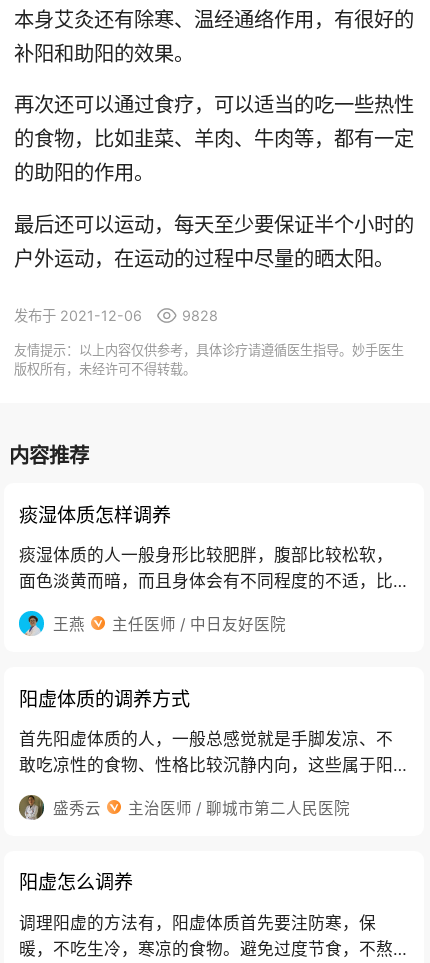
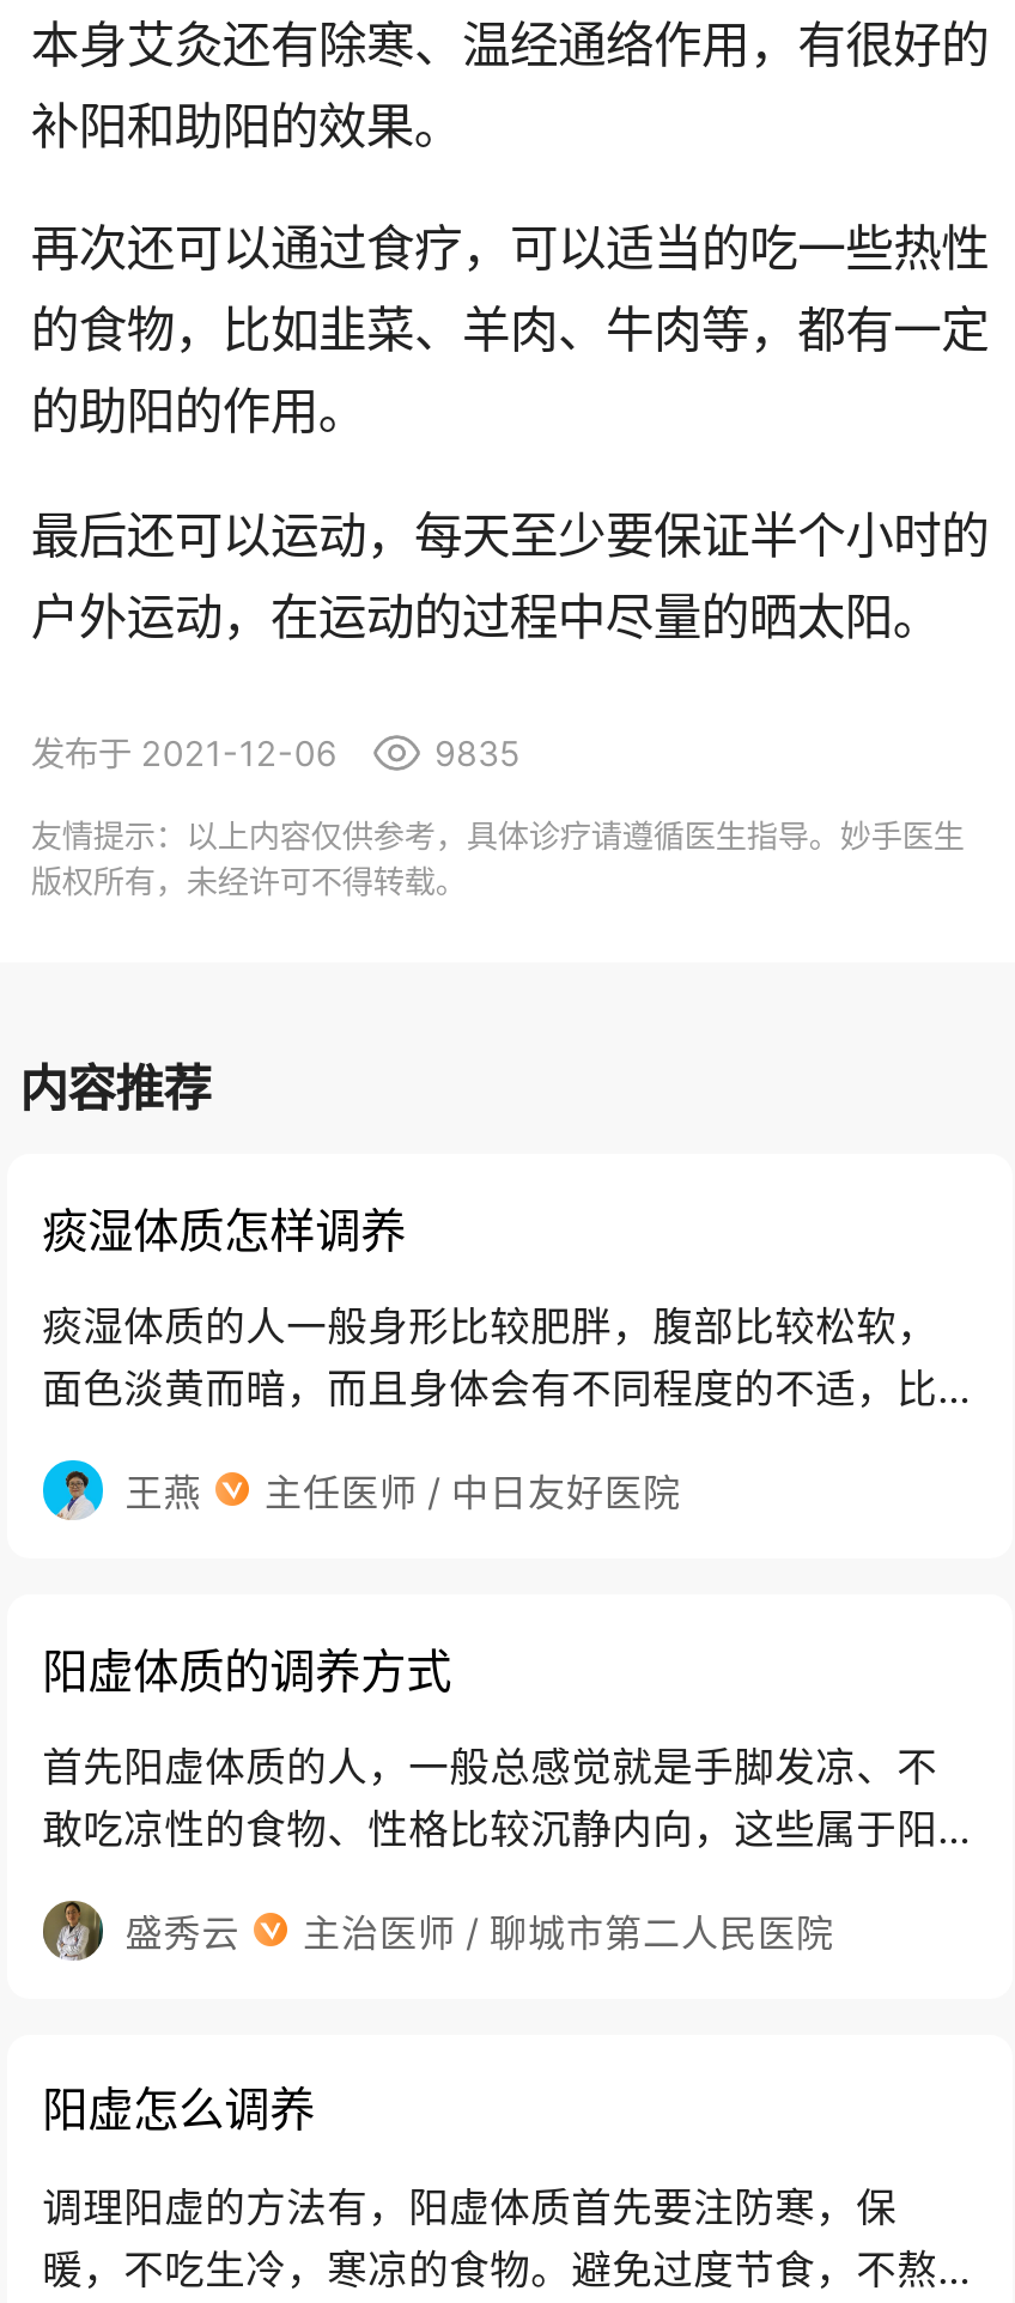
[182,307,218,324] 9828 -> [434,732,521,773] 9835

